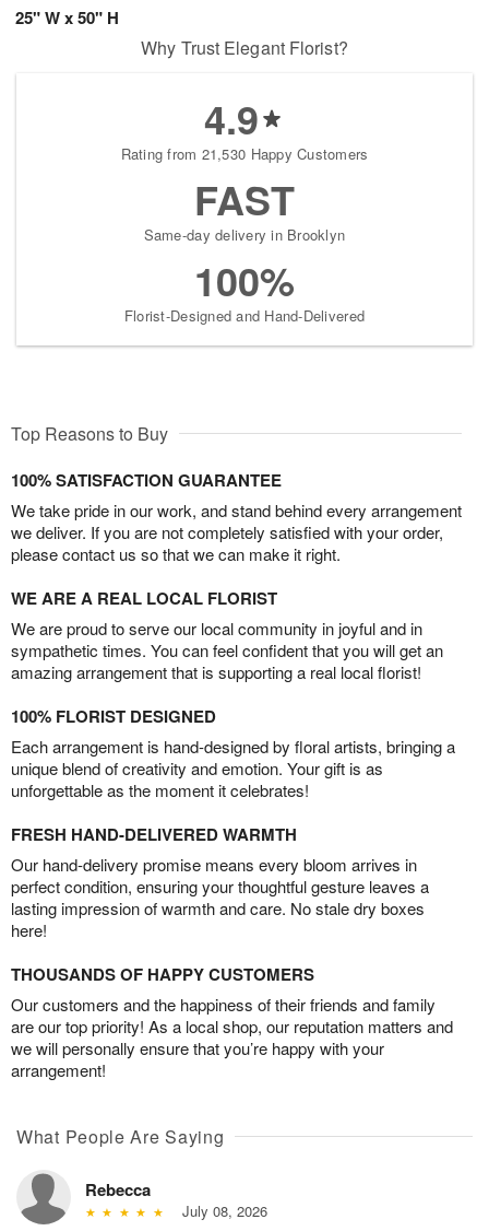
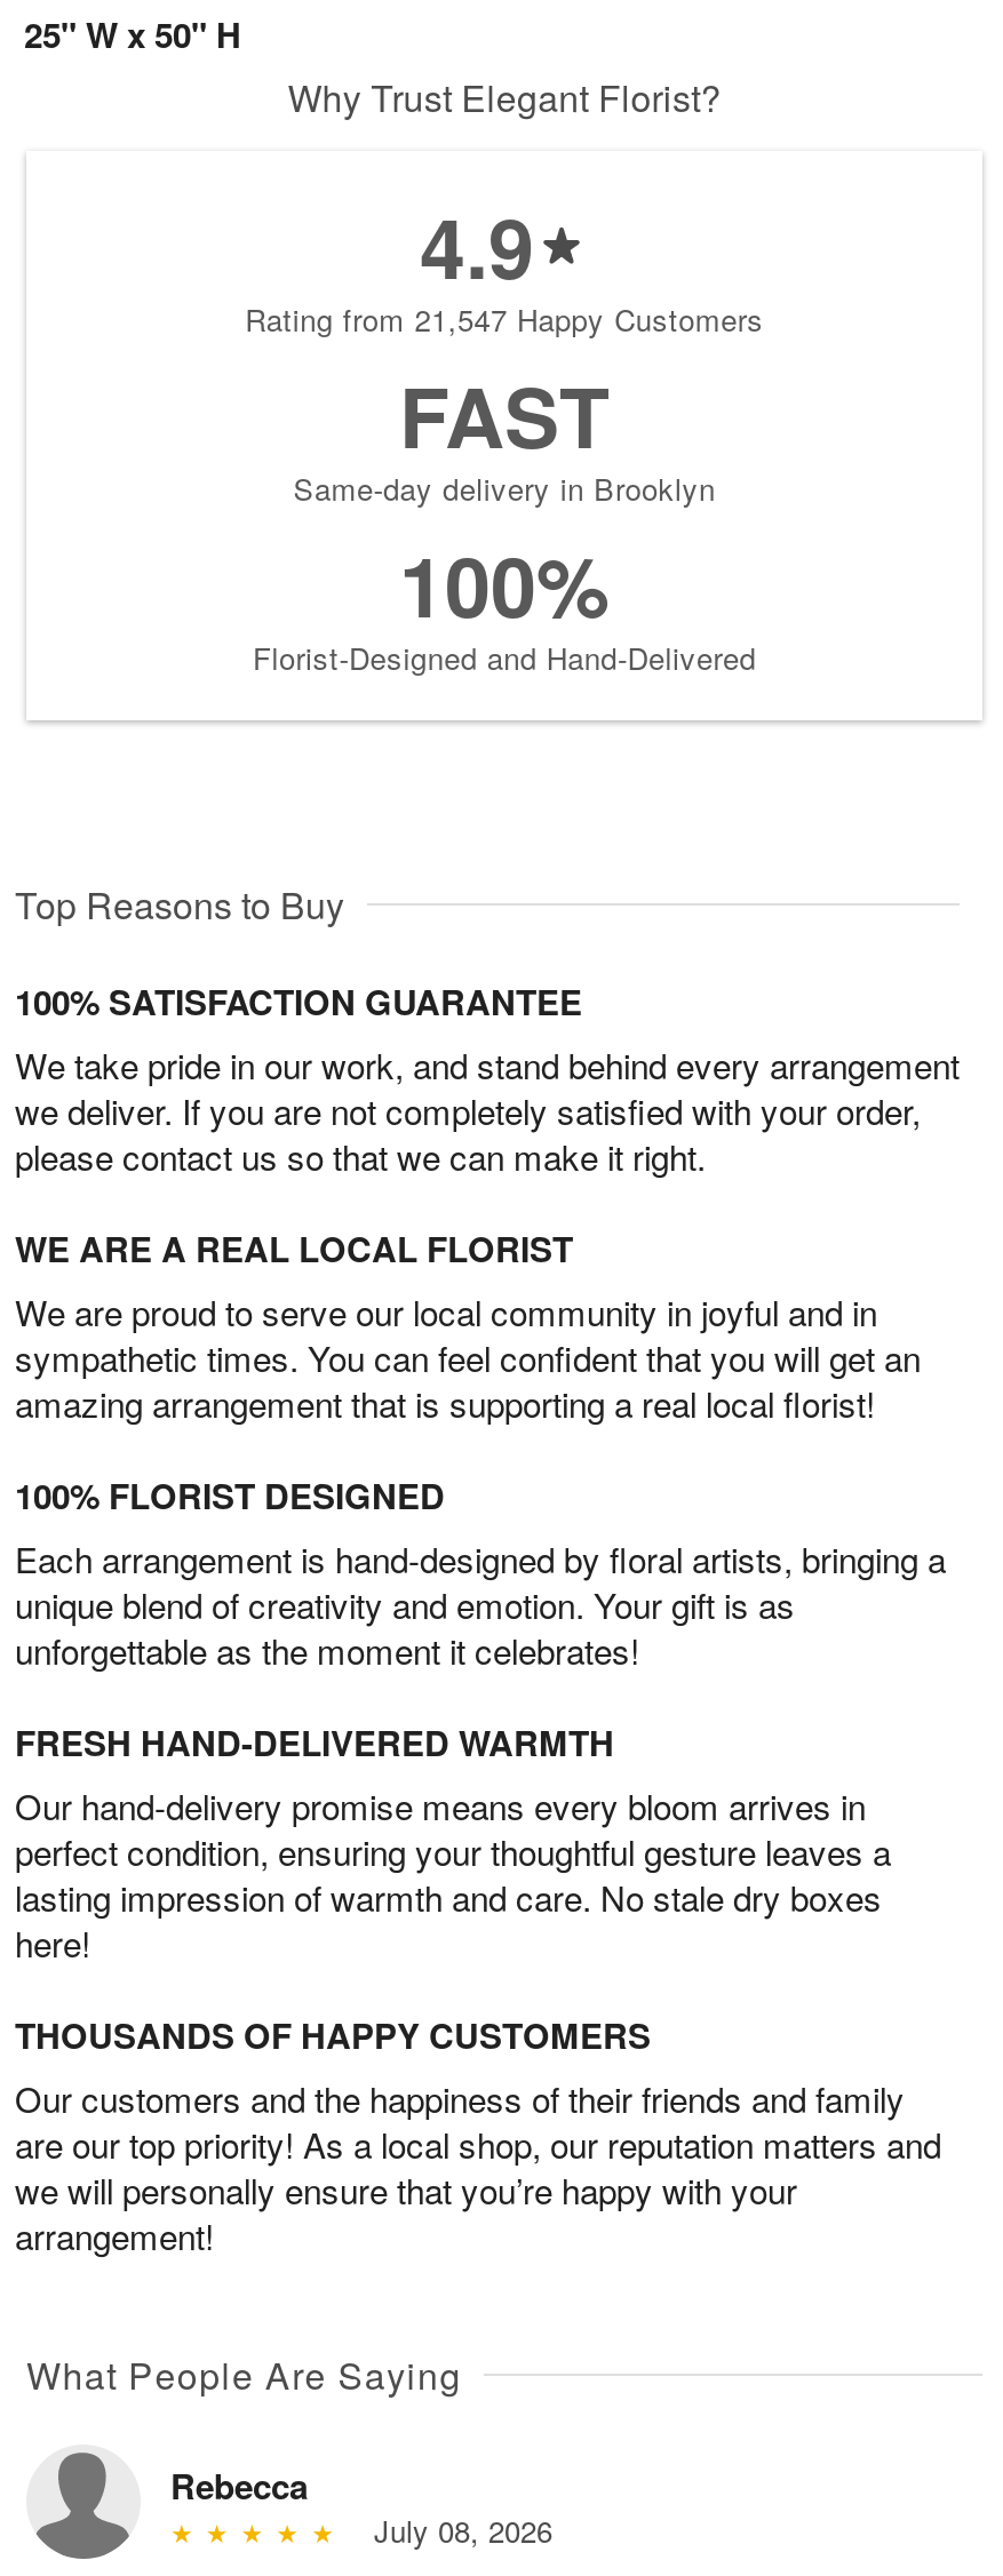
[121,144,368,164] Rating from 21,530 Happy Customers -> [245,298,764,342] Rating from 21,547 Happy Customers

